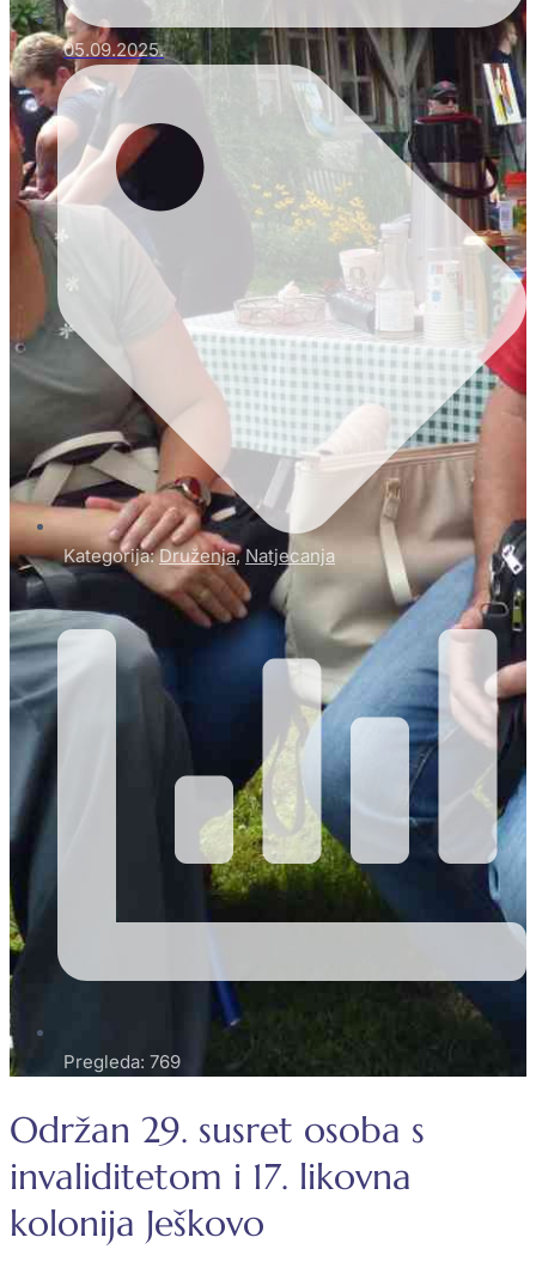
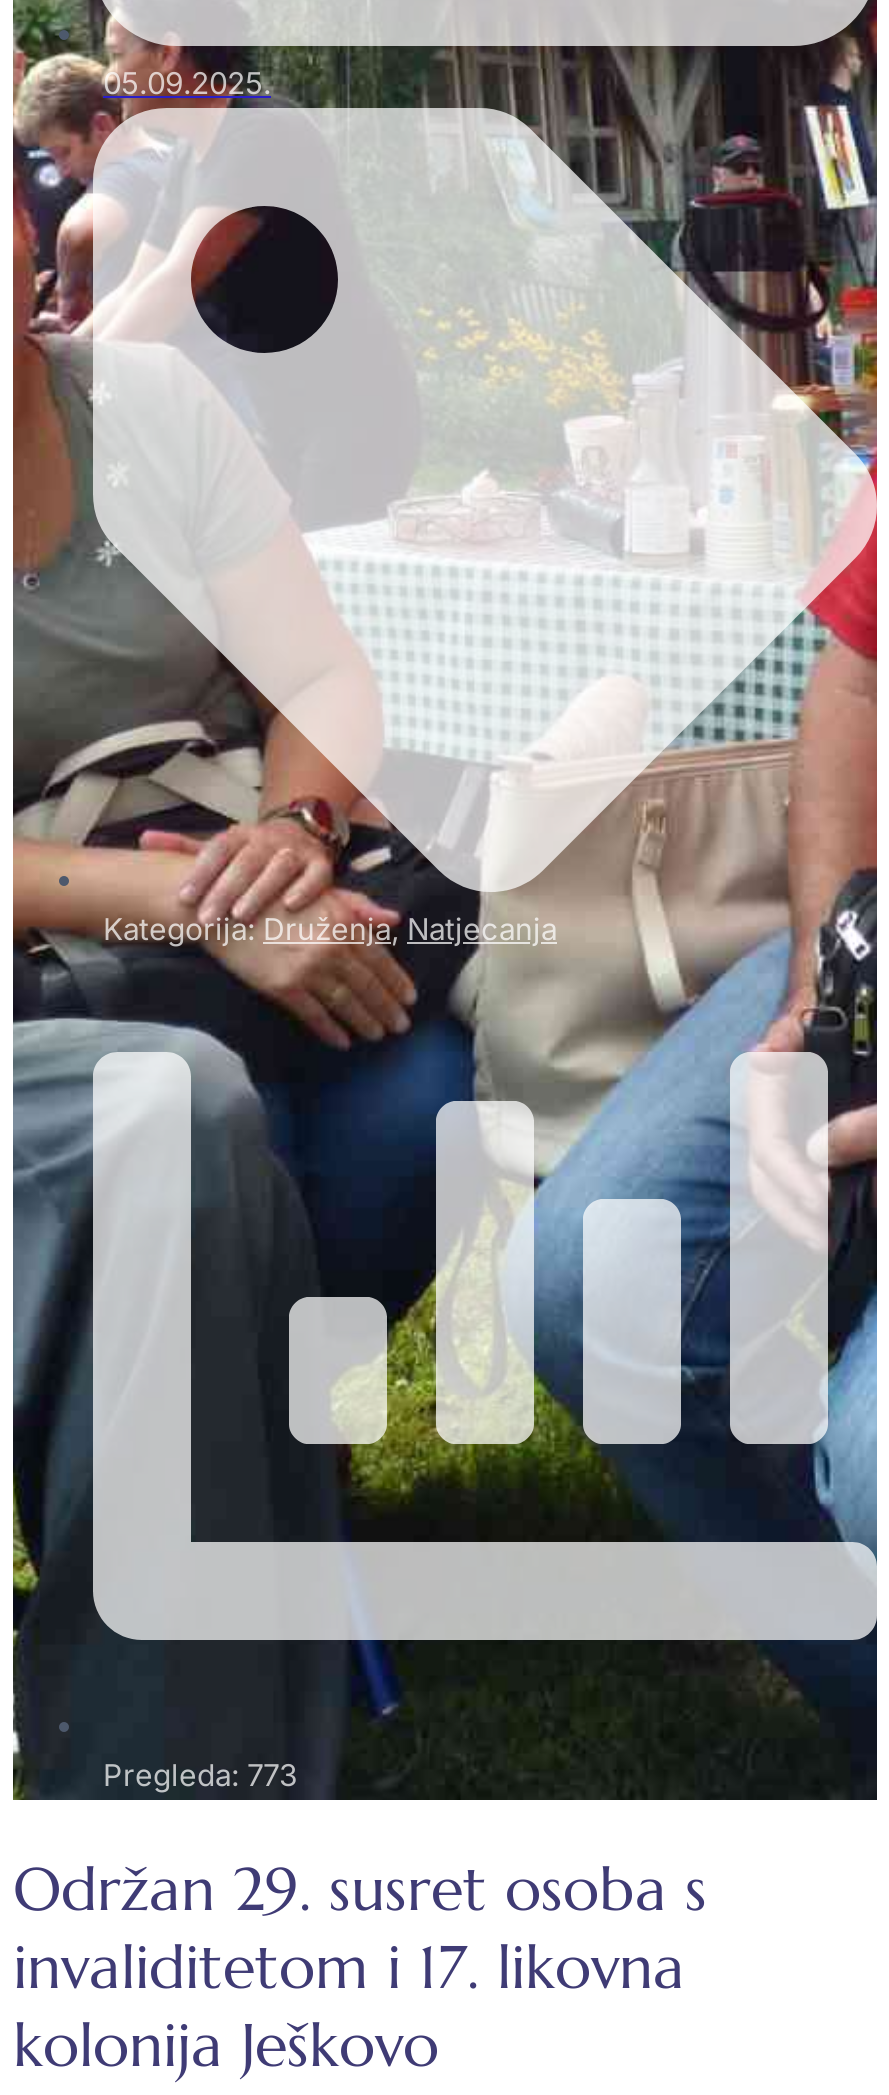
[63,1050,181,1073] Pregleda: 769 -> [103,1756,297,1794] Pregleda: 773

